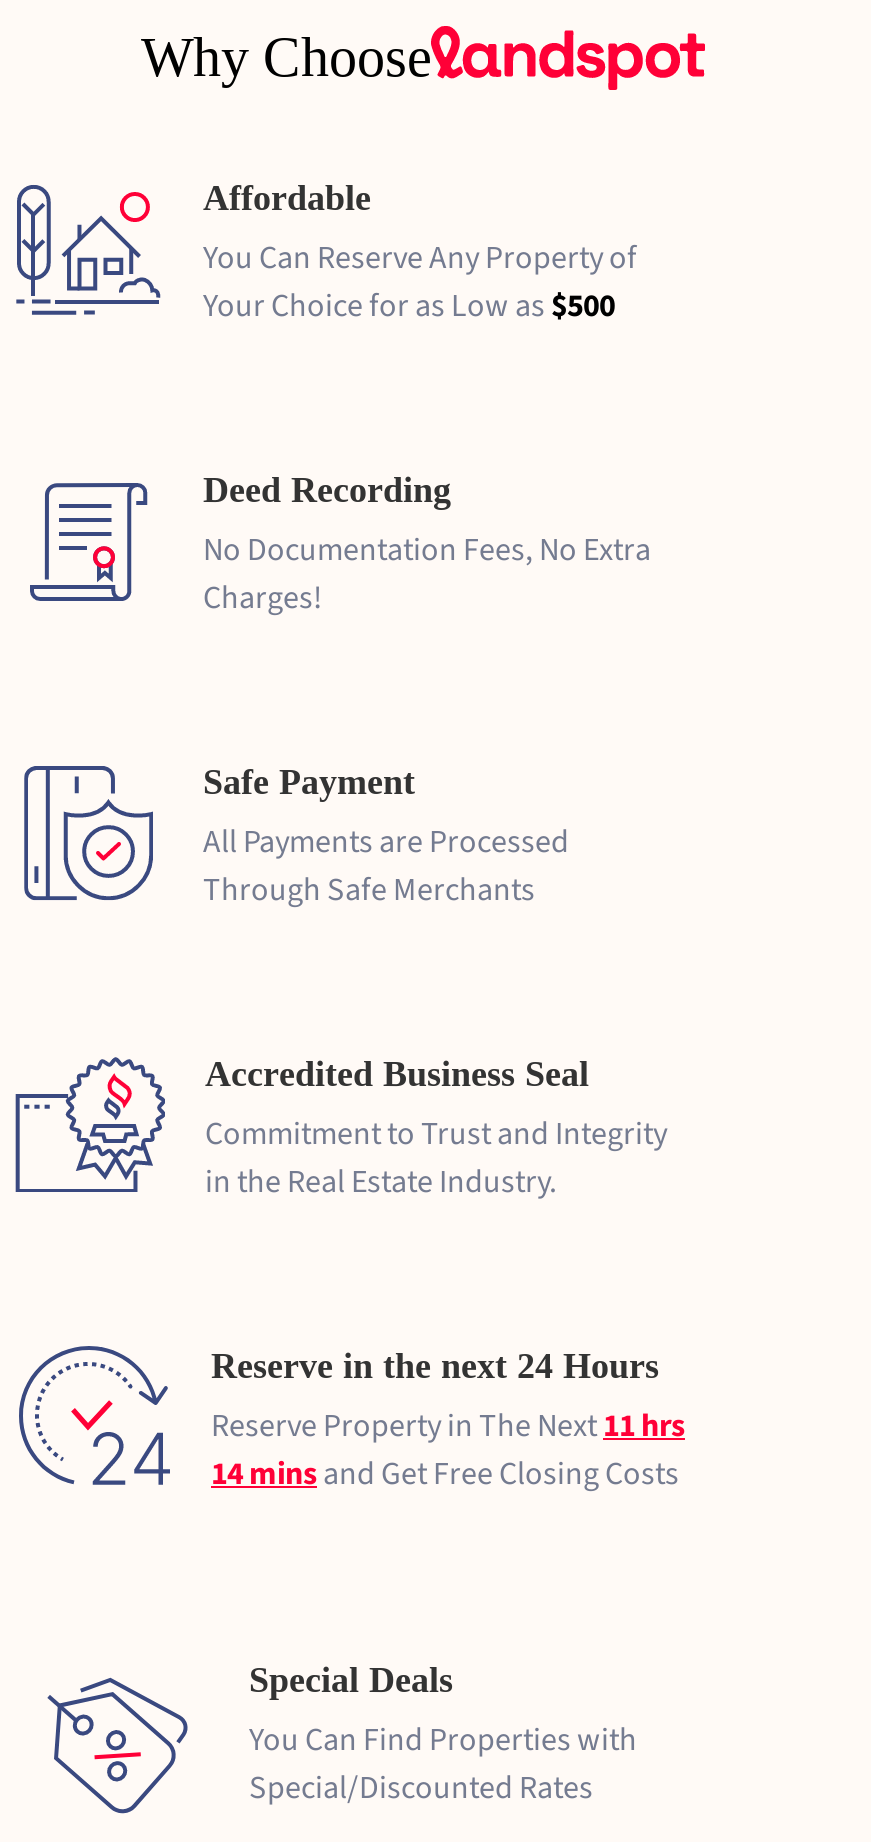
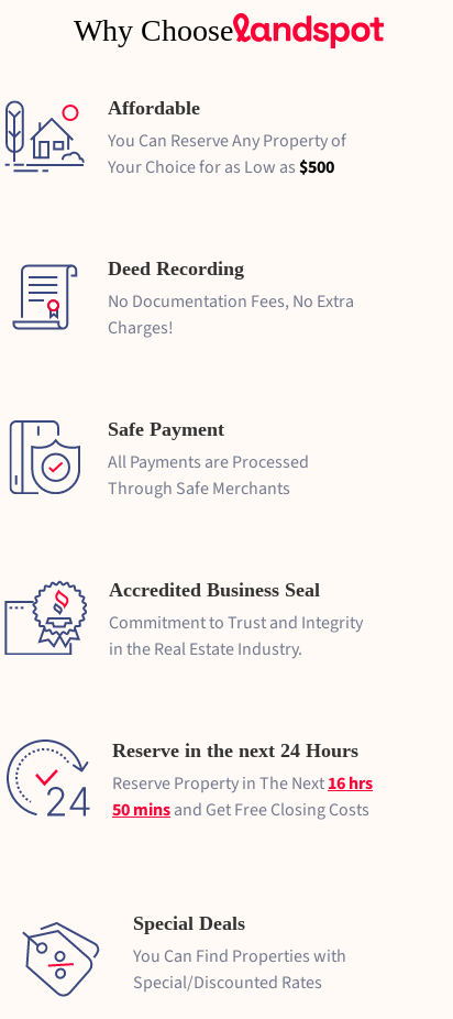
[211,1405,685,1449] Reserve Property in The Next 11 hrs -> [112,772,373,796] Reserve Property in The Next 16 hrs
[211,1453,679,1497] 14 mins and Get Free Closing Costs -> [112,798,369,822] 50 mins and Get Free Closing Costs

